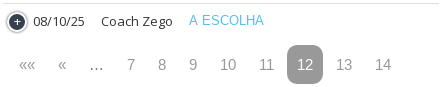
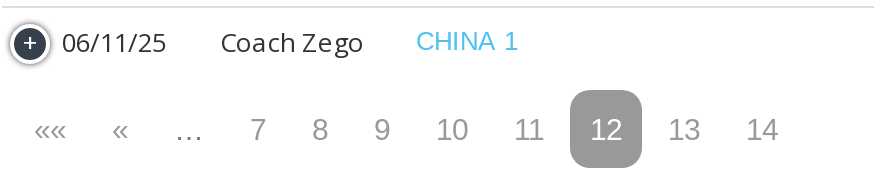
[33,12,85,30] 08/10/25 -> [62,24,166,60] 06/11/25
[189,13,264,28] A ESCOLHA -> [416,26,518,56] CHINA 1

